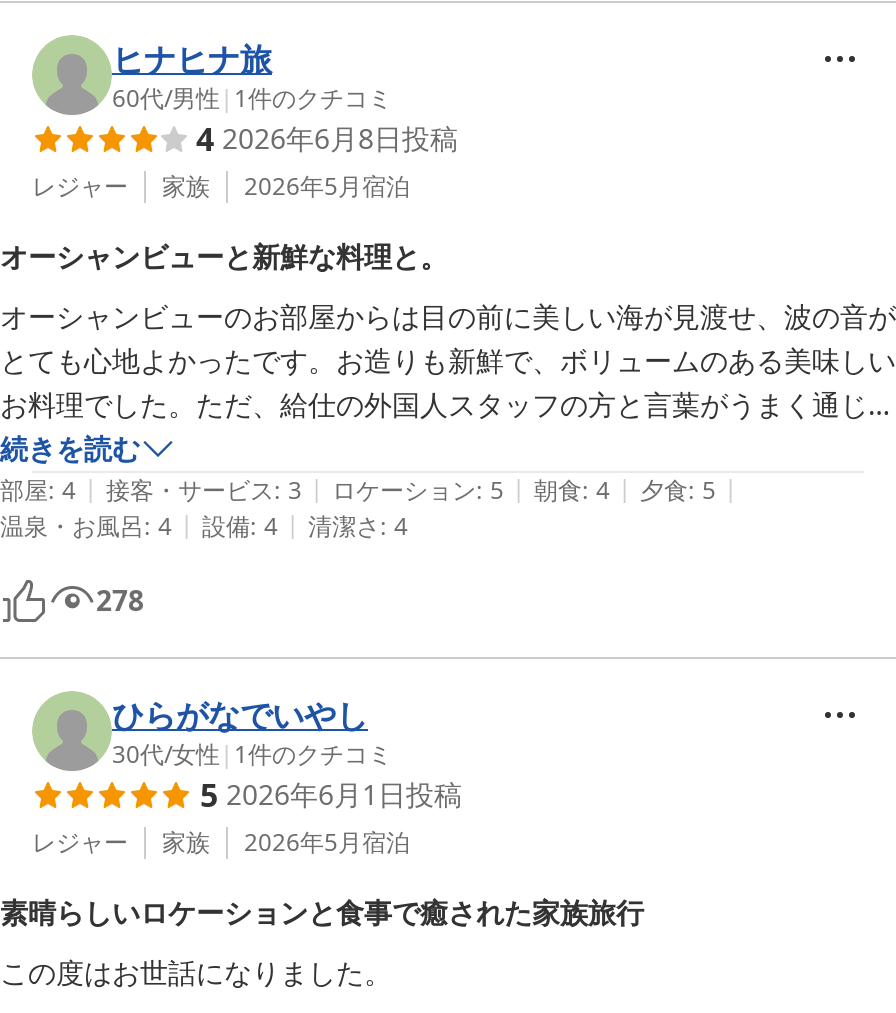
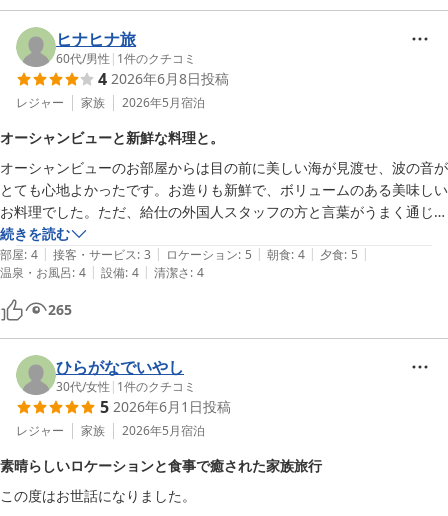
[96,581,144,619] 278 -> [48,300,72,319] 265

